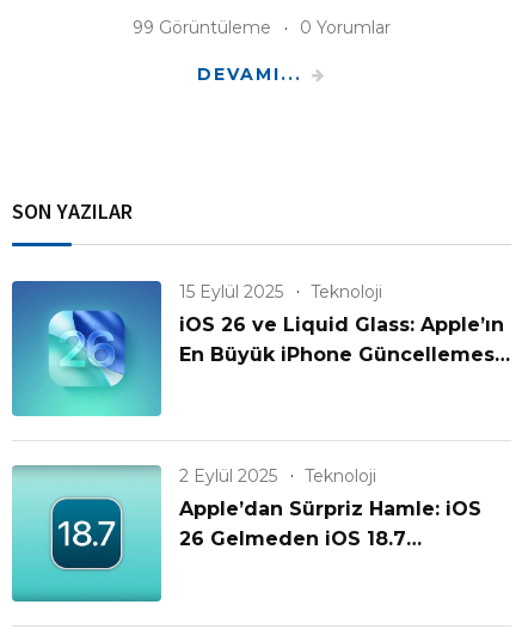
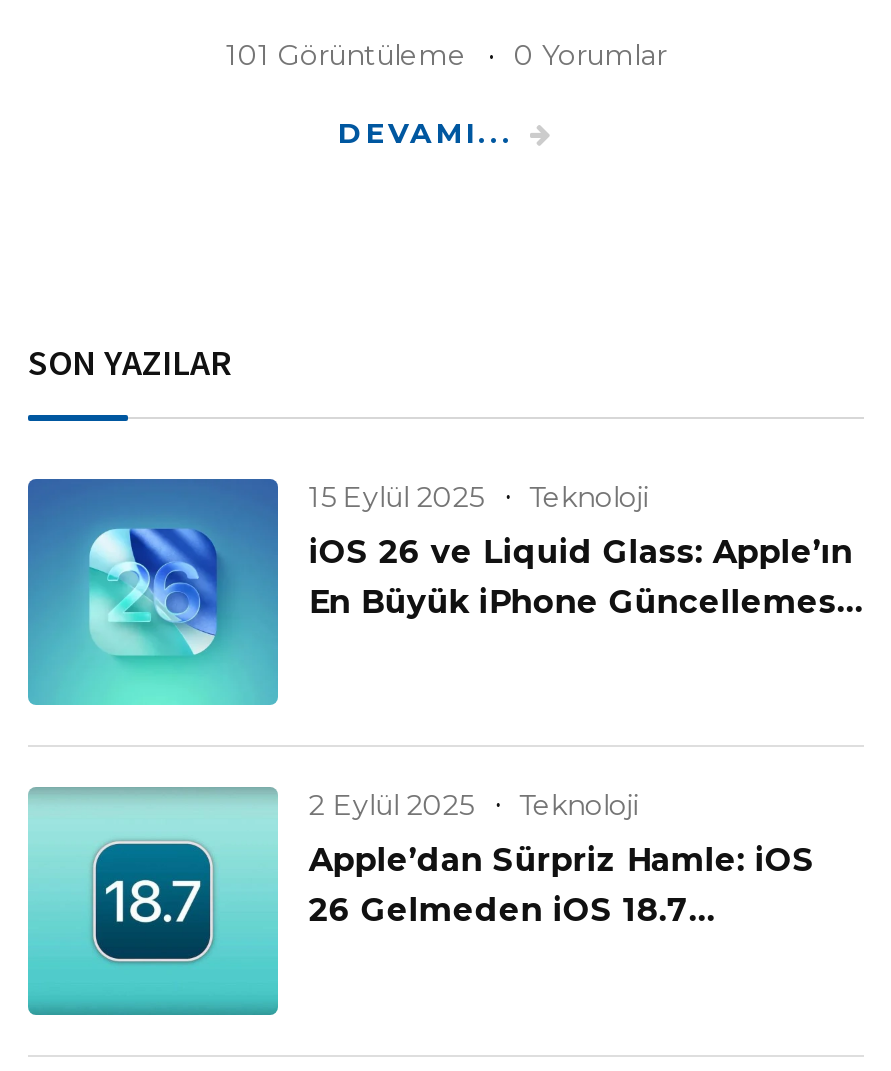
[133,16,271,38] 99 Görüntüleme -> [226,36,466,72] 101 Görüntüleme

